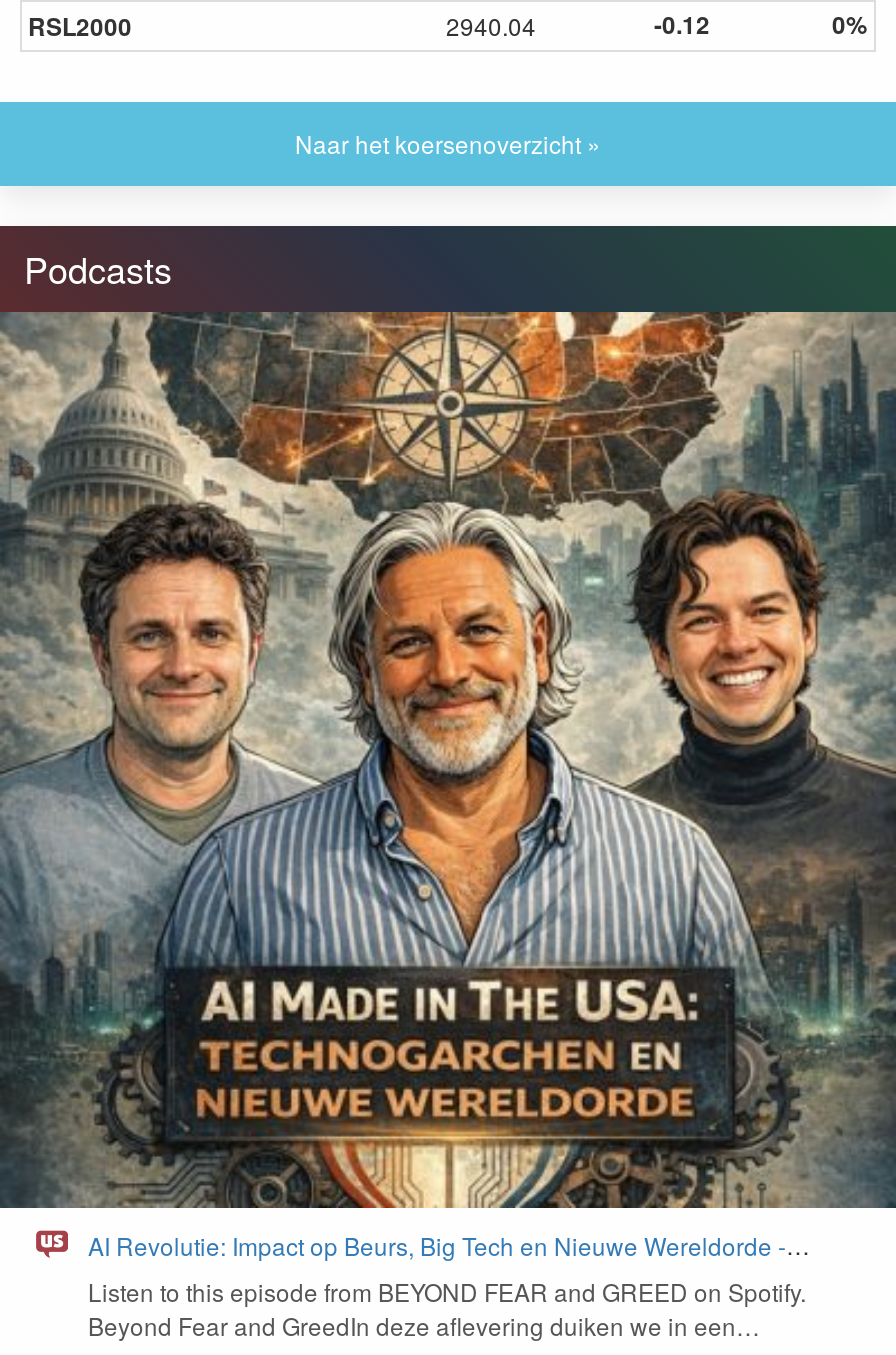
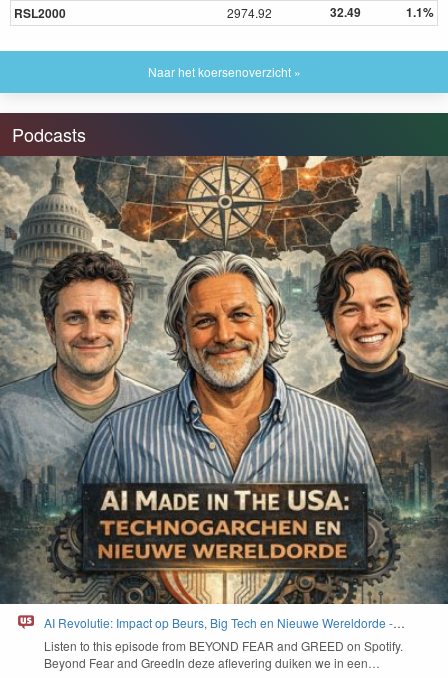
[446,7,536,41] 2940.04 -> [227,4,272,21] 2974.92
[654,5,710,41] -0.12 -> [330,3,361,21] 32.49
[832,5,868,41] 0% -> [406,3,434,21] 1.1%

